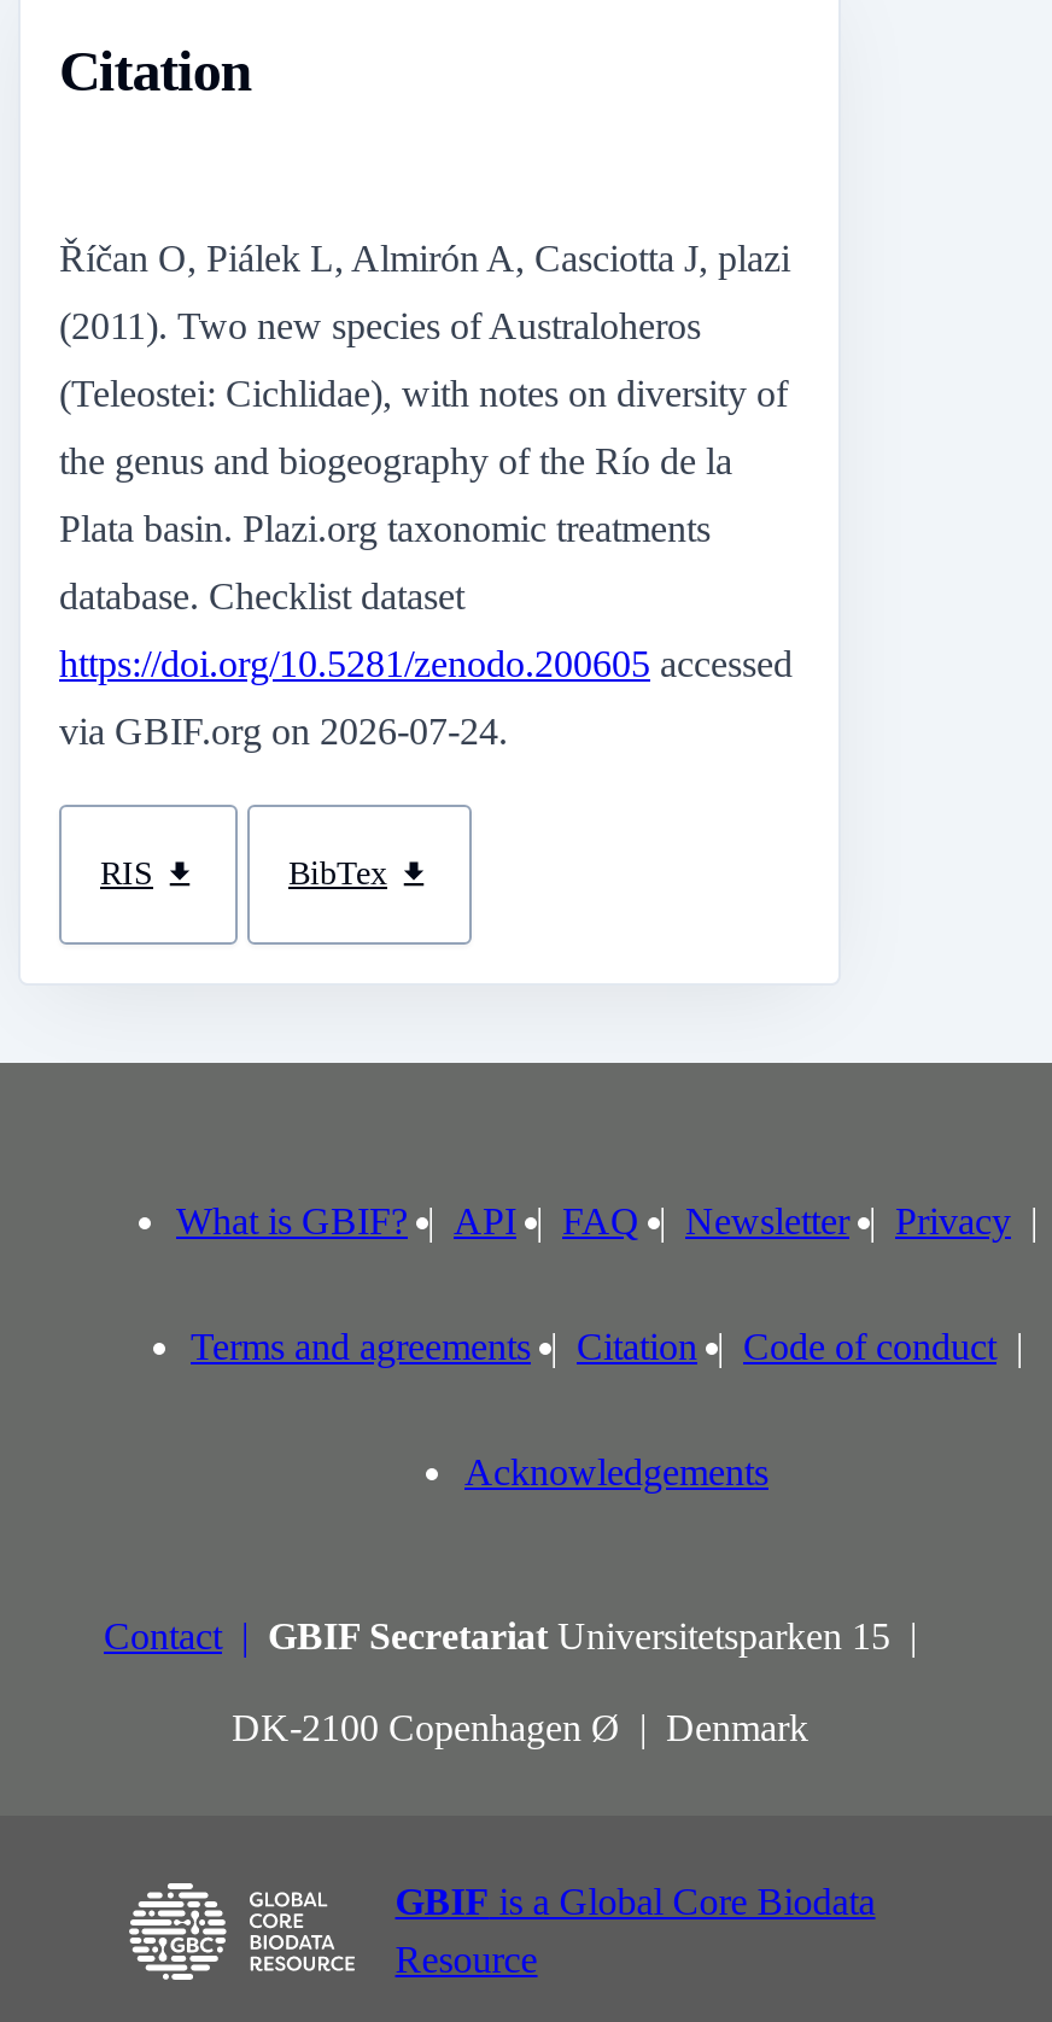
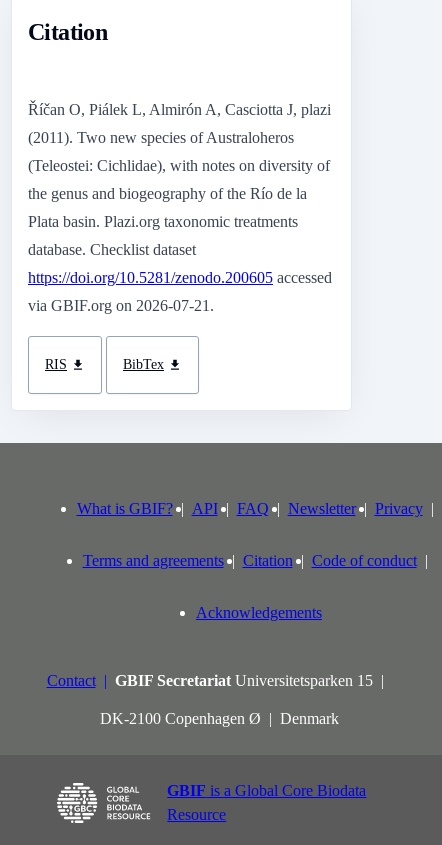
[59,711,508,752] via GBIF.org on 2026-07-24. -> [28,297,214,314] via GBIF.org on 2026-07-21.

